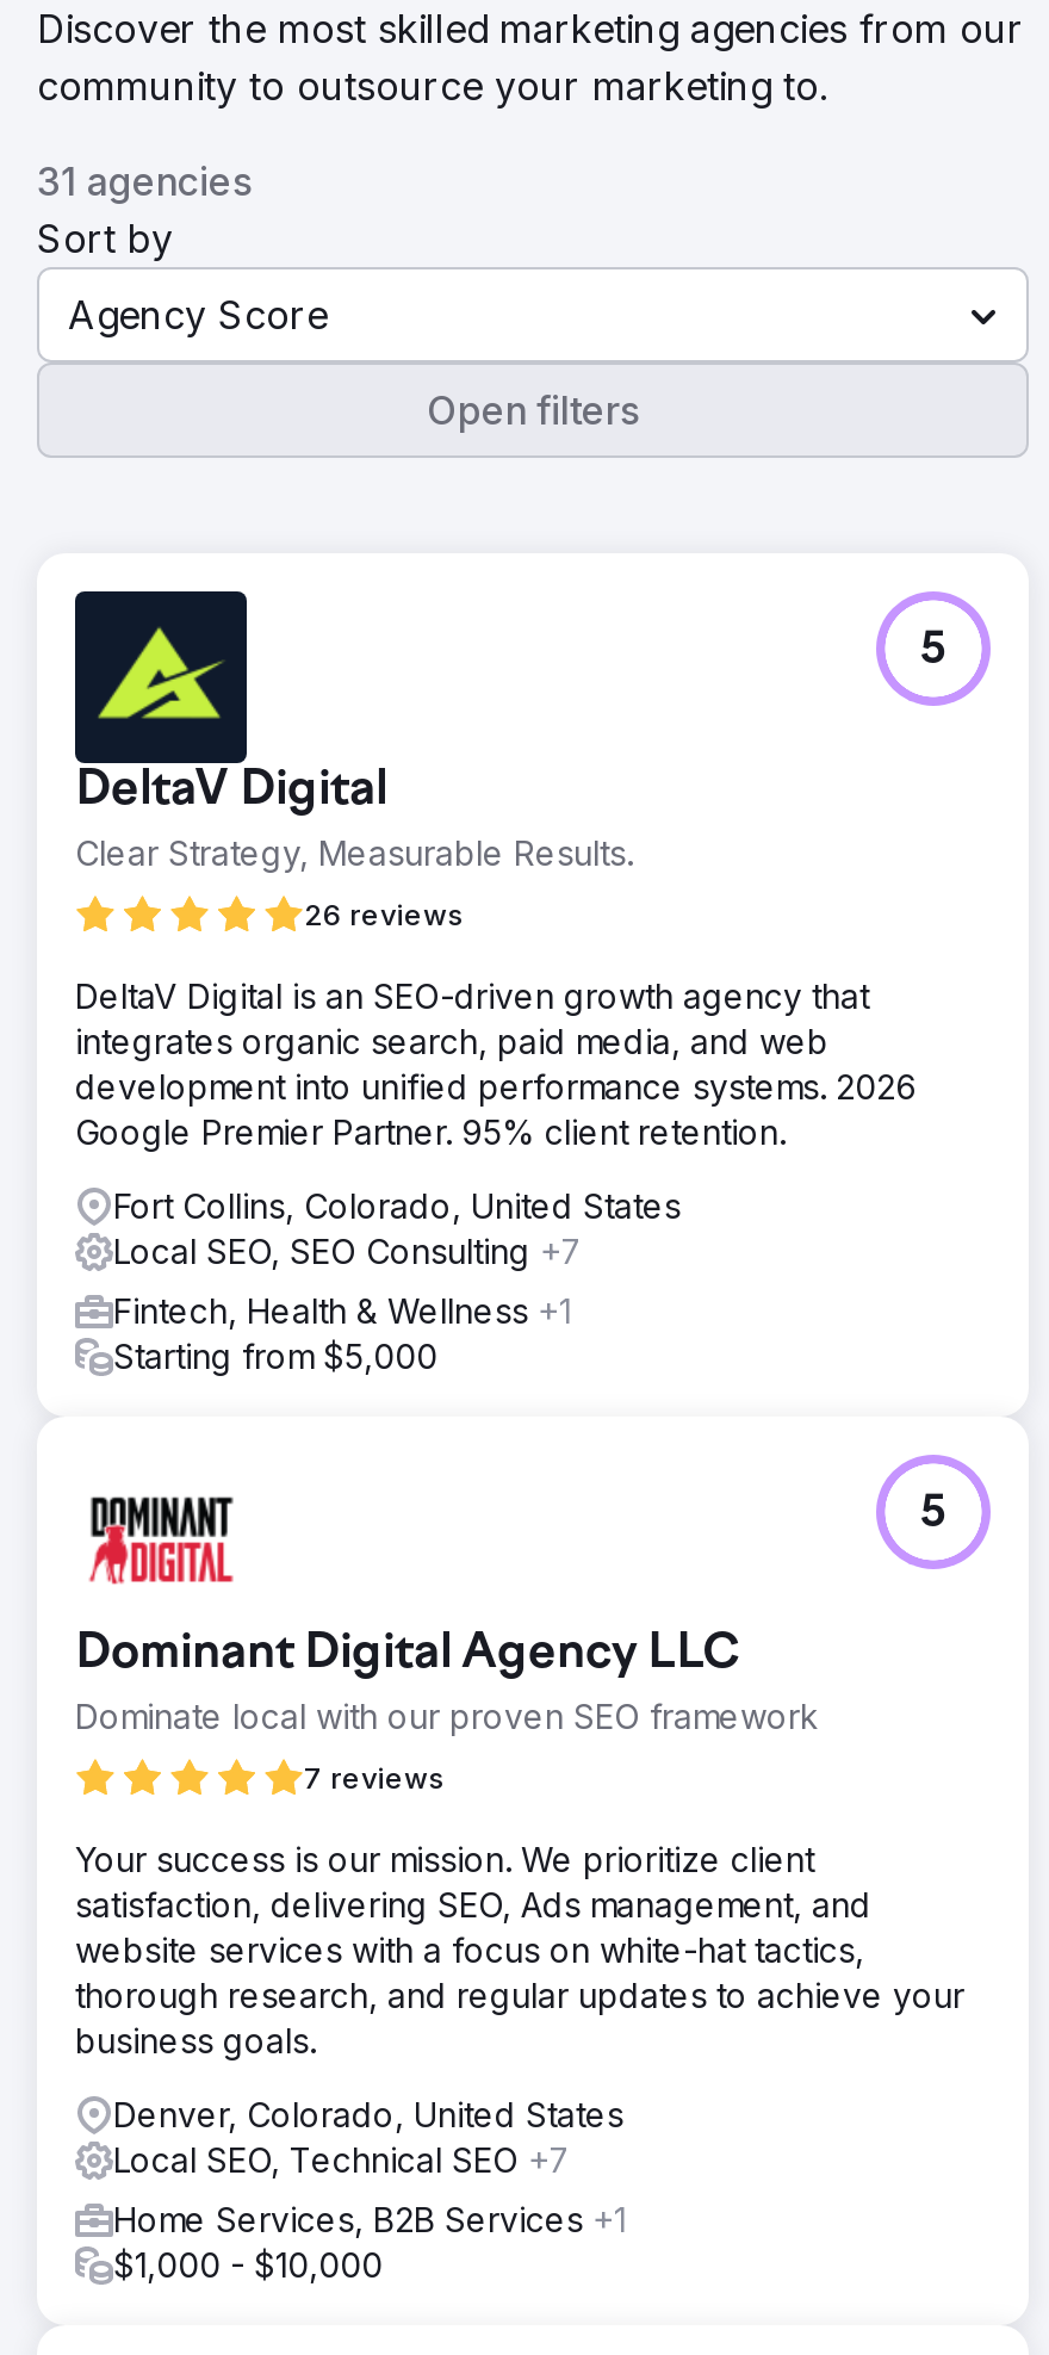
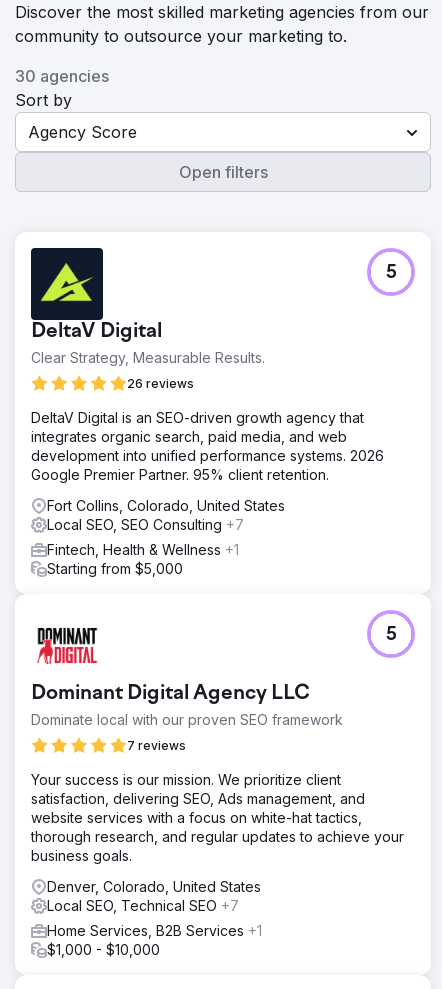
[37,157,252,205] 31 agencies -> [15,66,109,86] 30 agencies

